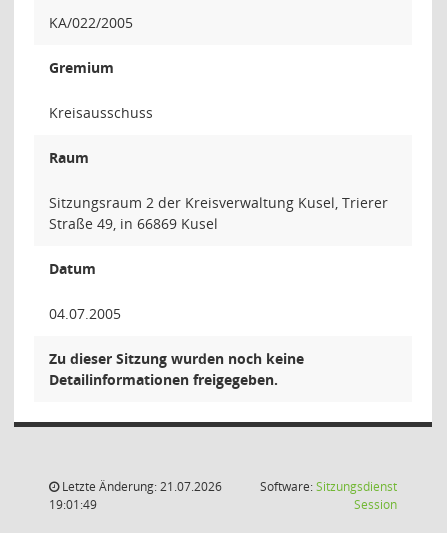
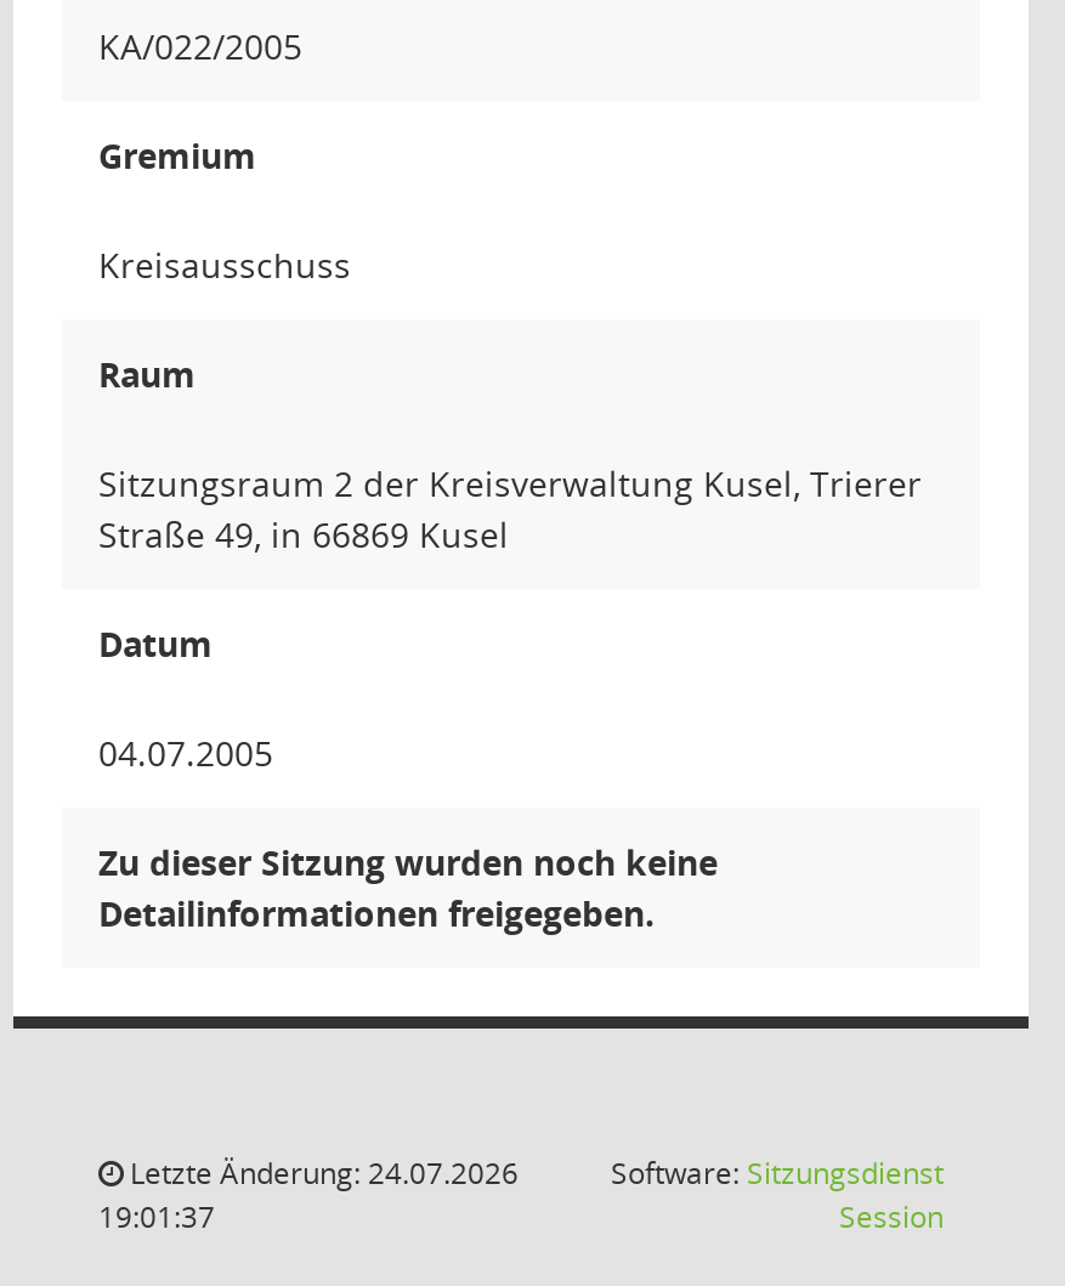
[59,478,222,495] Letzte Änderung: 21.07.2026 -> [123,1152,519,1194] Letzte Änderung: 24.07.2026
[49,496,97,513] 19:01:49 -> [98,1196,215,1237] 19:01:37

